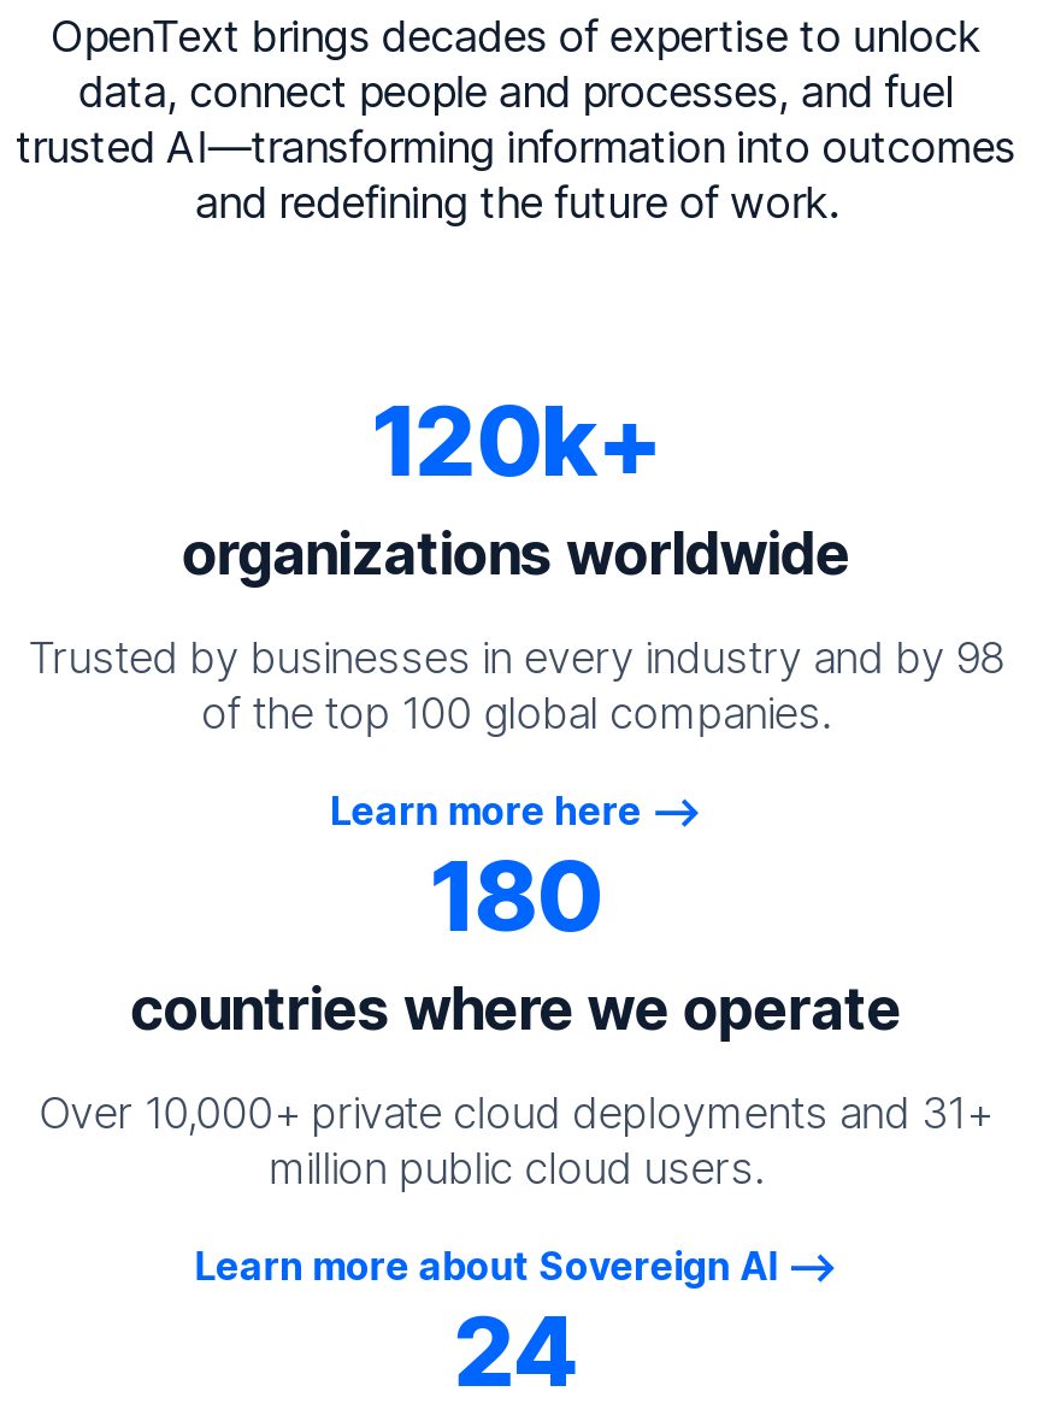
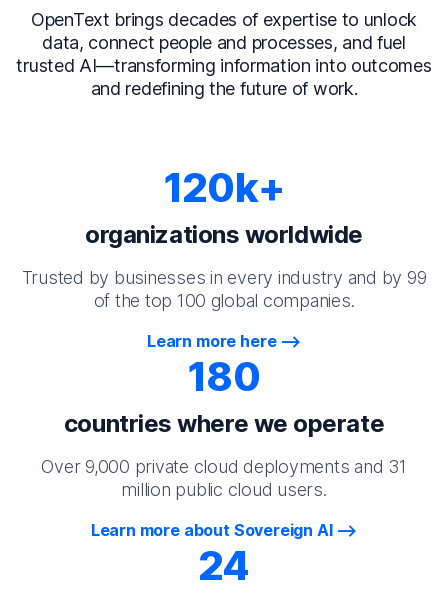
[28,632,1003,683] Trusted by businesses in every industry and by 98 -> [22,267,426,288] Trusted by businesses in every industry and by 99
[39,1087,992,1138] Over 10,000+ private cloud deployments and 31+ -> [41,456,407,477] Over 9,000 private cloud deployments and 31

